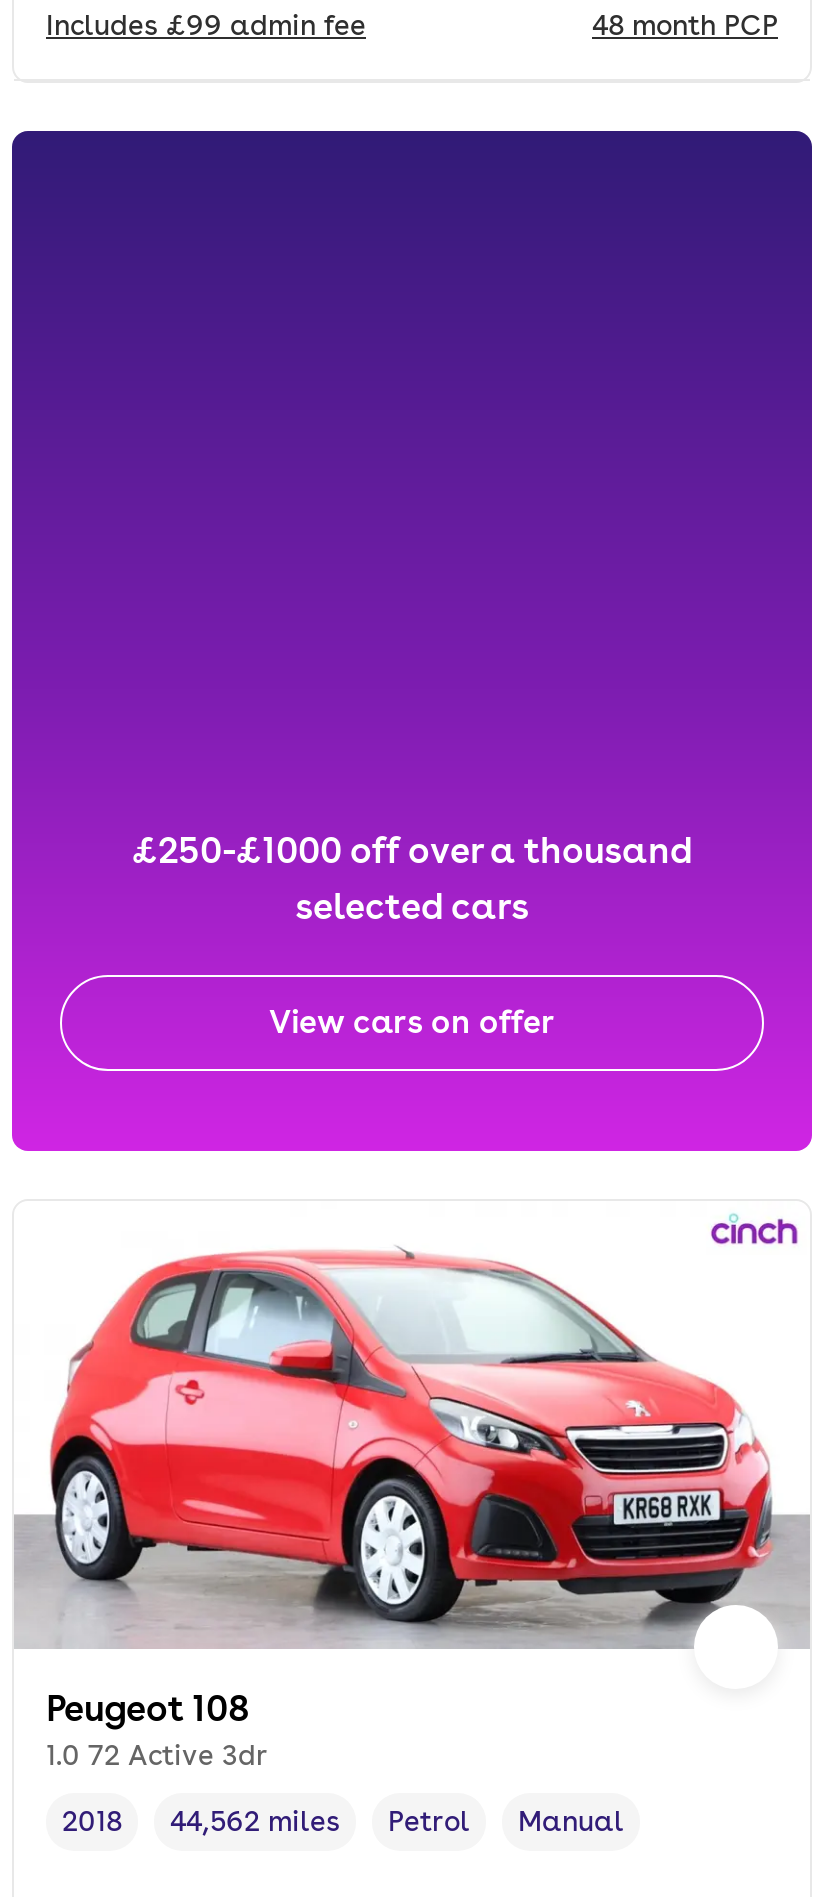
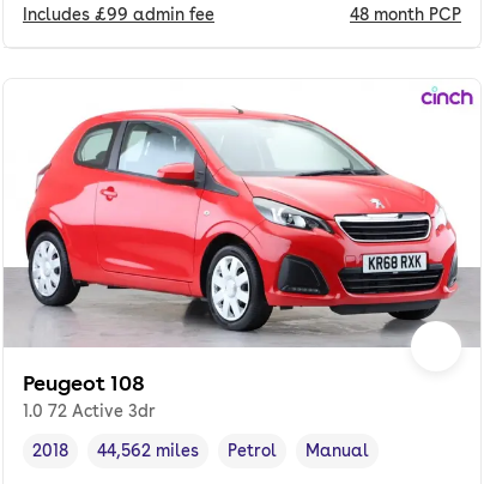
[10,128,814,1152] [image] | £250-£1000 off over a thousand | selected cars | View cars on offer -> none

